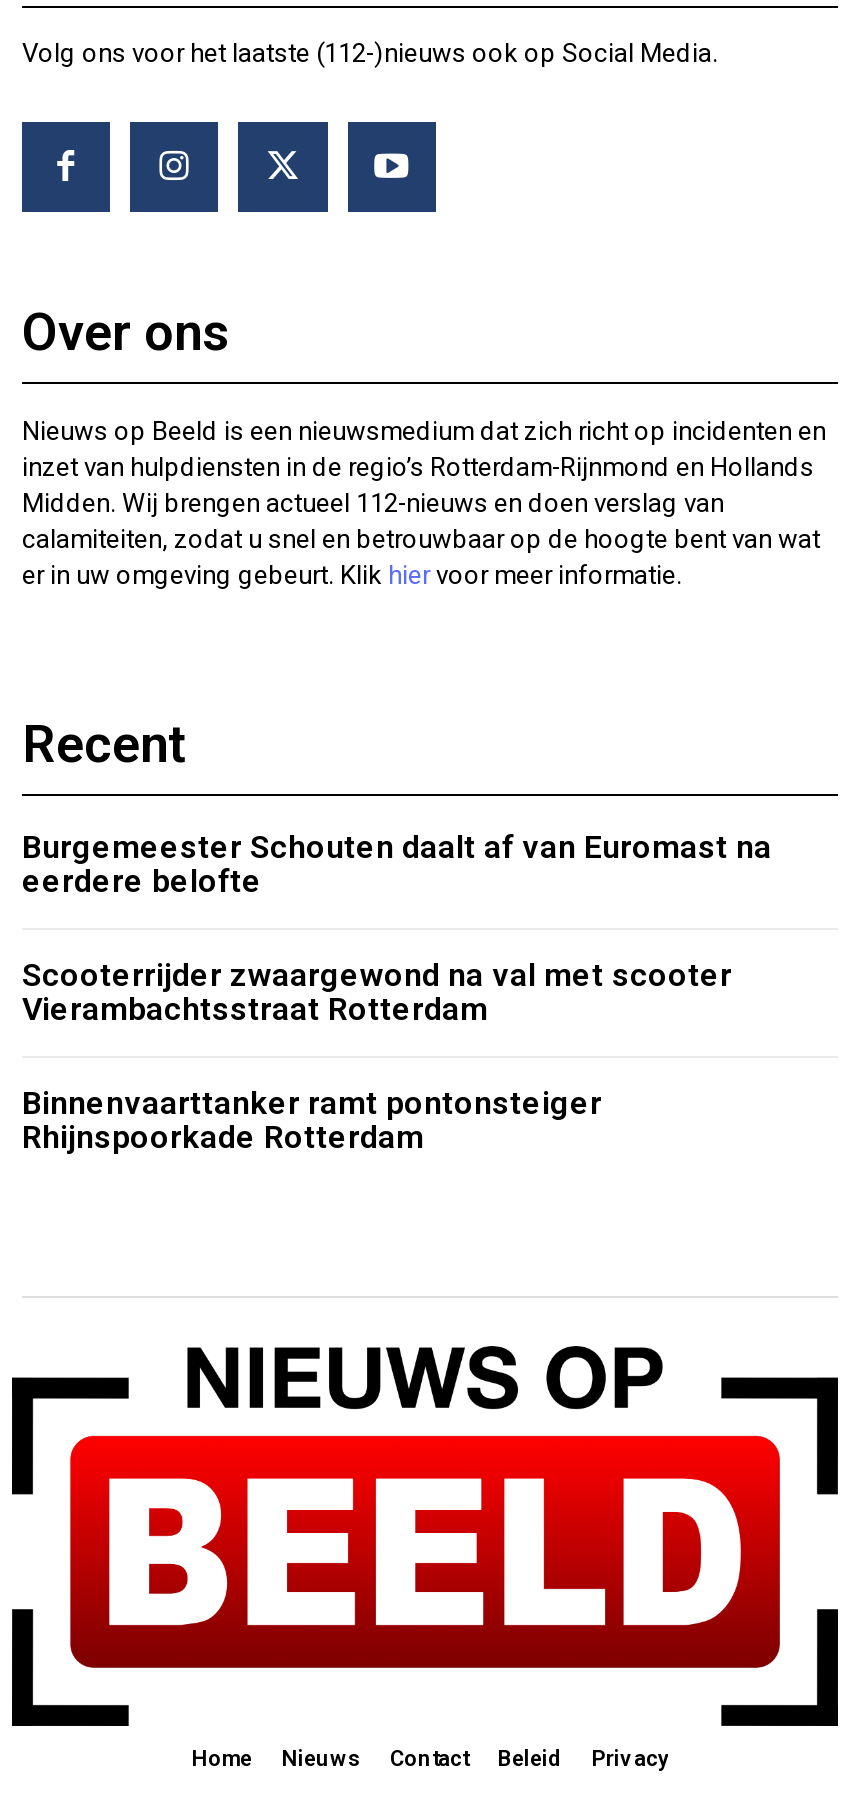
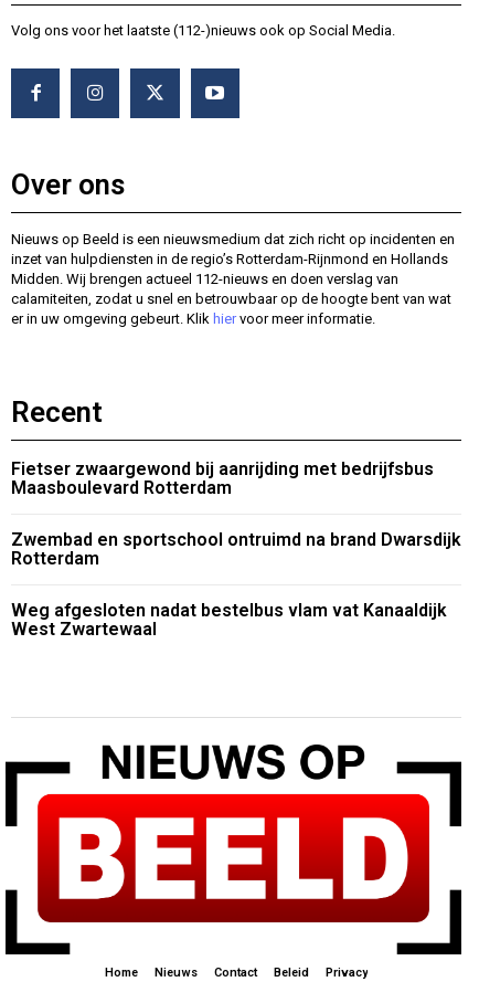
[22,827,772,899] Burgemeester Schouten daalt af van Euromast na | eerdere belofte -> [11,458,434,498] Fietser zwaargewond bij aanrijding met bedrijfsbus | Maasboulevard Rotterdam
[22,955,732,1027] Scooterrijder zwaargewond na val met scooter | Vierambachtsstraat Rotterdam -> [11,529,461,568] Zwembad en sportschool ontruimd na brand Dwarsdijk | Rotterdam
[22,1083,602,1155] Binnenvaarttanker ramt pontonsteiger | Rhijnspoorkade Rotterdam -> [11,599,447,639] Weg afgesloten nadat bestelbus vlam vat Kanaaldijk | West Zwartewaal

